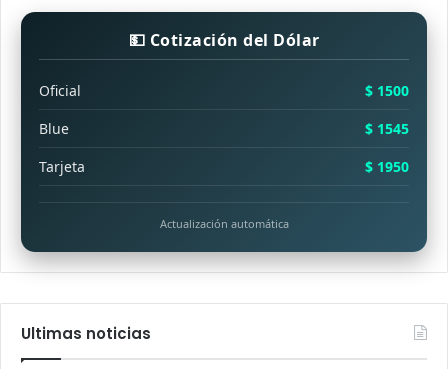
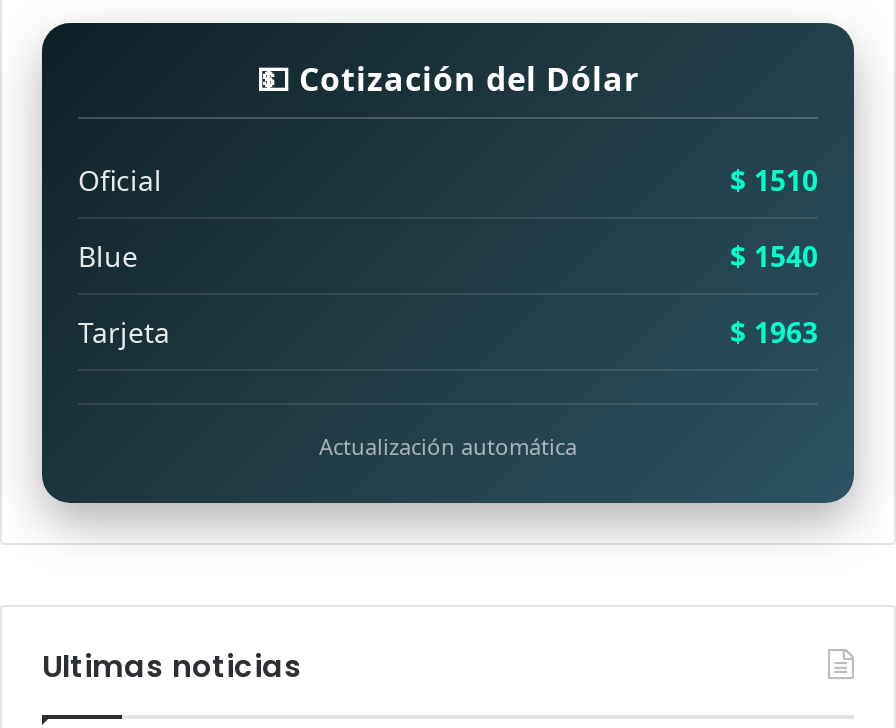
[365,81,409,100] $ 1500 -> [730,161,818,199] $ 1510
[365,119,409,138] $ 1545 -> [730,237,818,275] $ 1540
[365,157,409,176] $ 1950 -> [730,313,818,351] $ 1963

